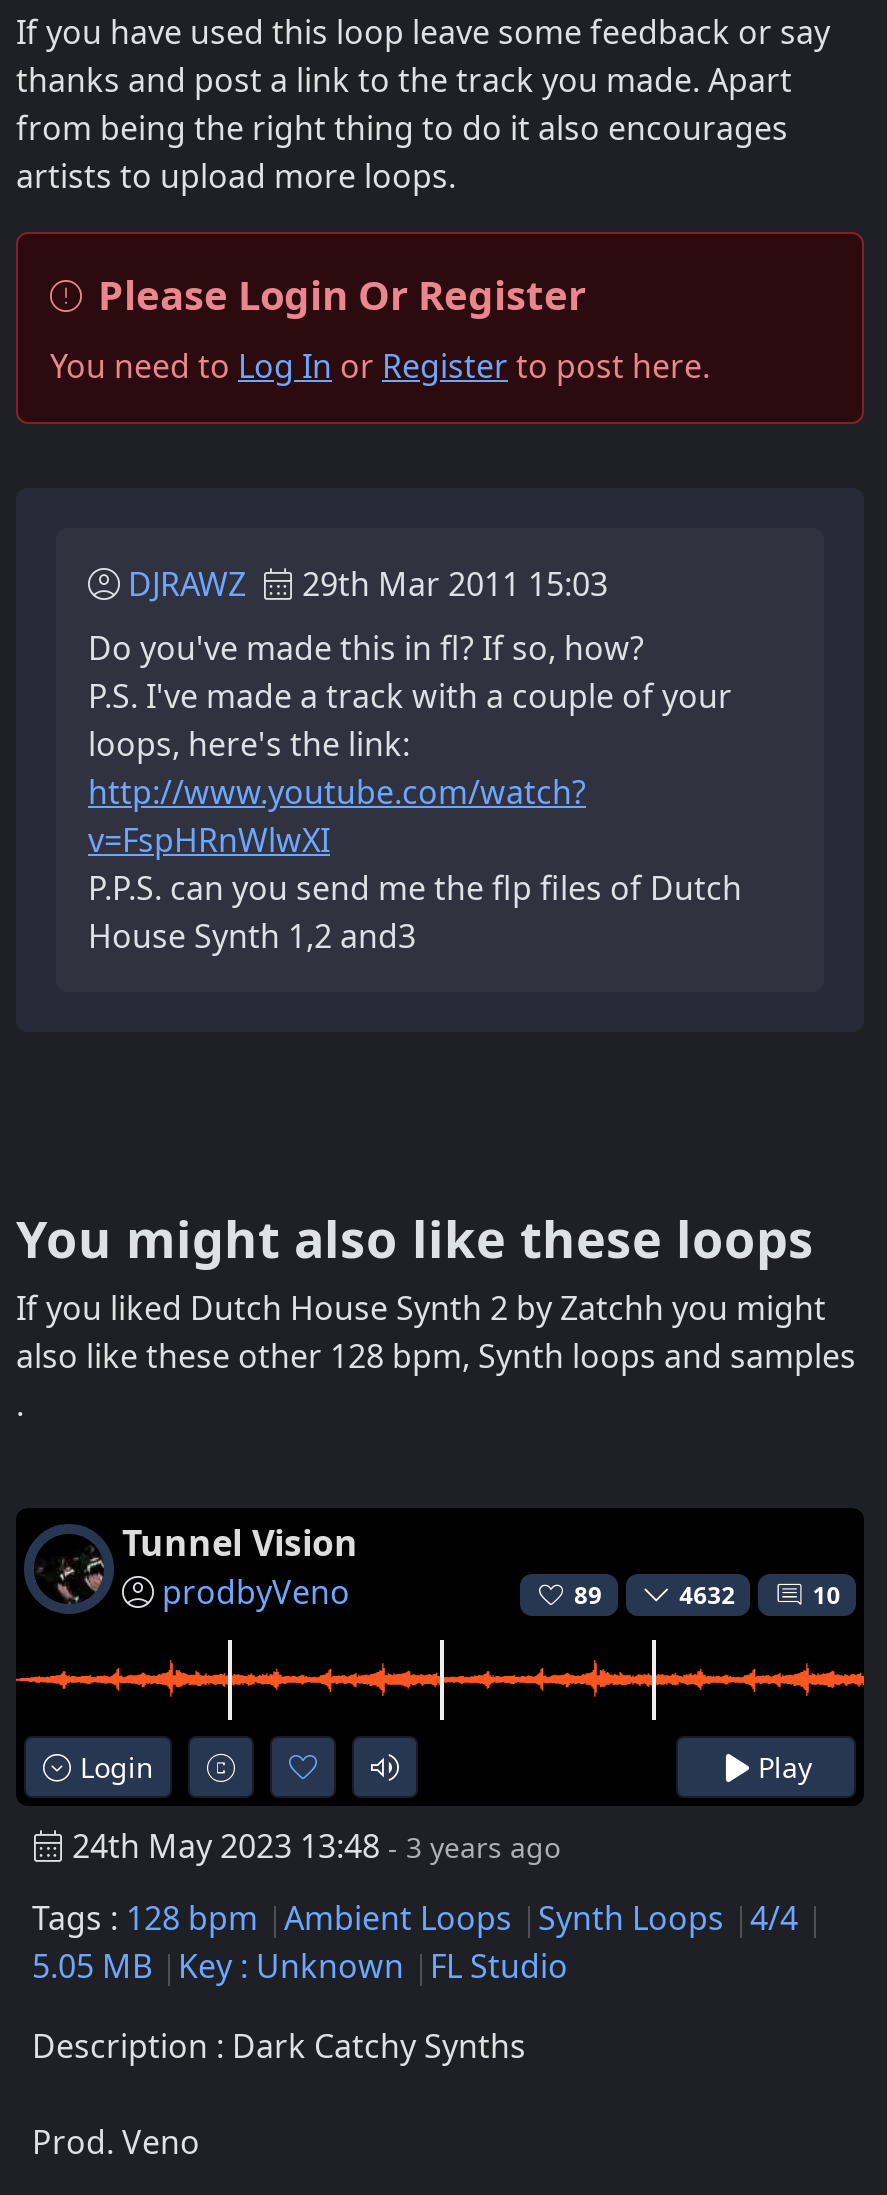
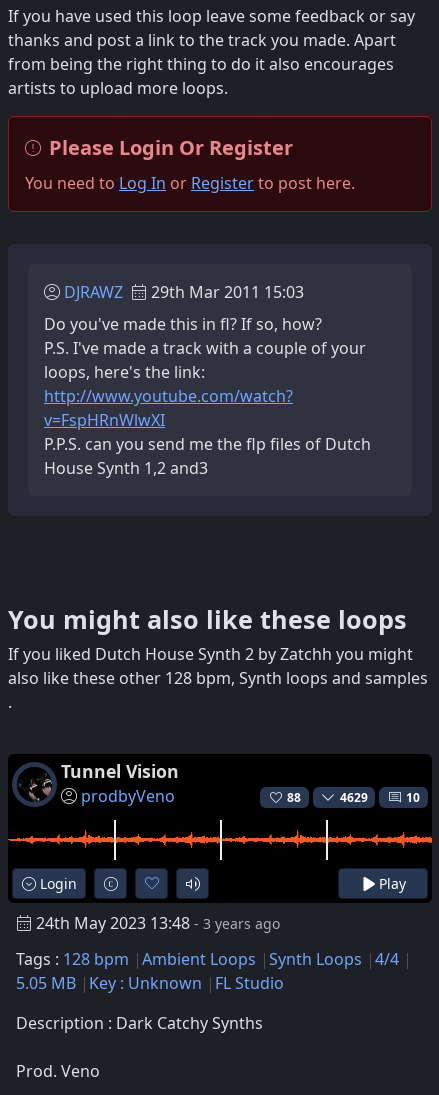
[574,1578,602,1612] 89 -> [287,789,301,806] 88
[679,1578,735,1612] 4632 -> [340,789,368,806] 4629

